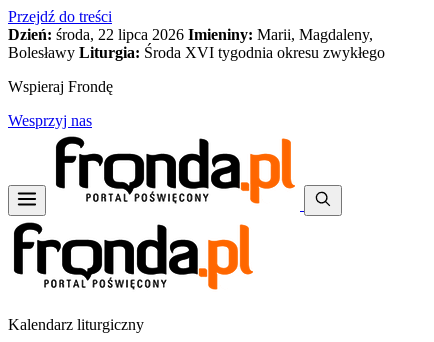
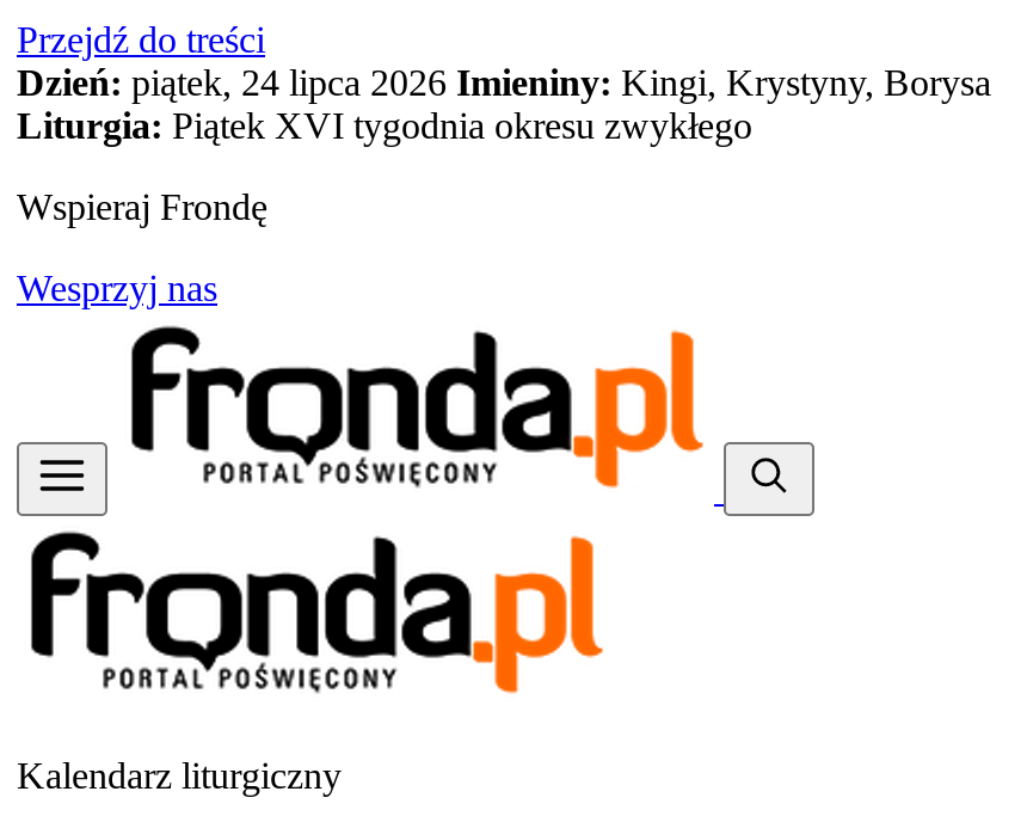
[8,26,385,61] Dzień: środa, 22 lipca 2026 Imieniny: Marii, Magdaleny, | Bolesławy Liturgia: Środa XVI tygodnia okresu zwykłego -> [17,62,991,146] Dzień: piątek, 24 lipca 2026 Imieniny: Kingi, Krystyny, Borysa | Liturgia: Piątek XVI tygodnia okresu zwykłego

